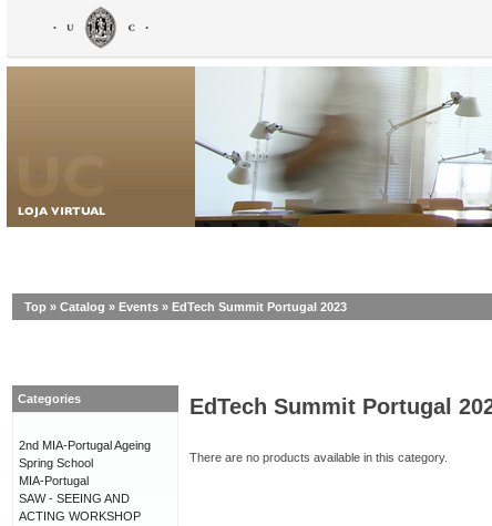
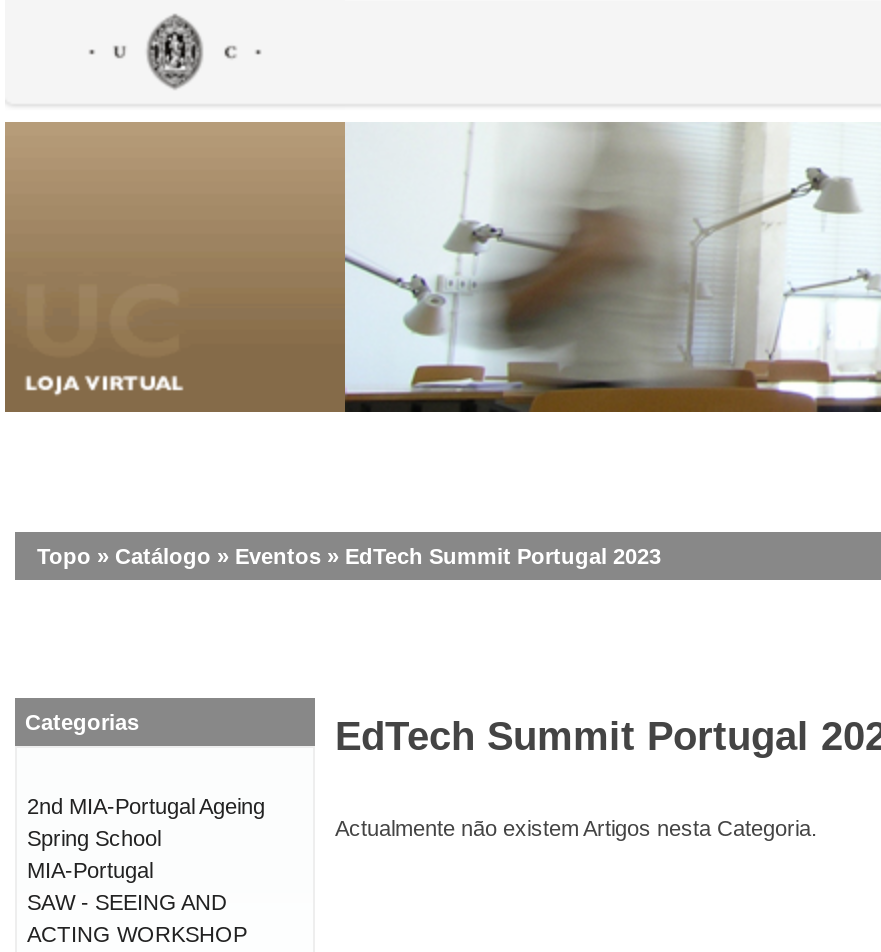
[24,300,347,313] Top» Catalog» Events» EdTech Summit Portugal 2023 -> [37,544,661,568] Topo» Catálogo» Eventos» EdTech Summit Portugal 2023
[18,392,81,405] Categories -> [25,710,139,734] Categorias
[189,451,448,464] There are no products available in this category. -> [335,817,817,841] Actualmente não existem Artigos nesta Categoria.

